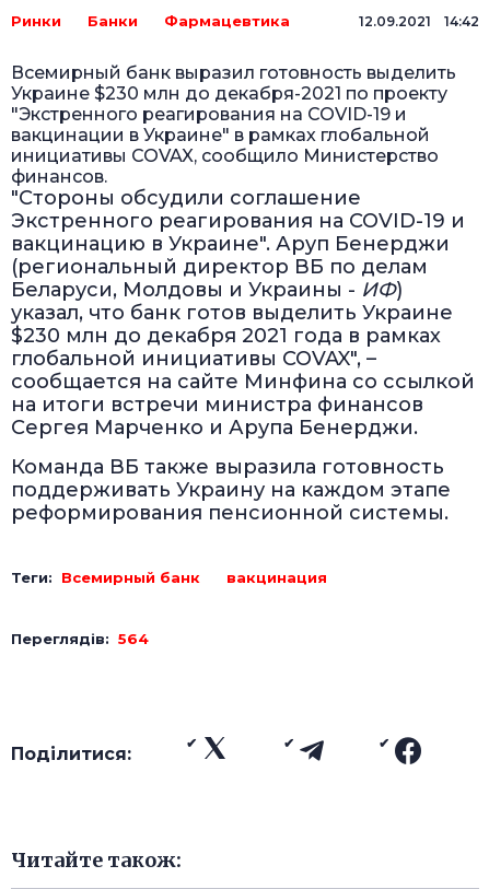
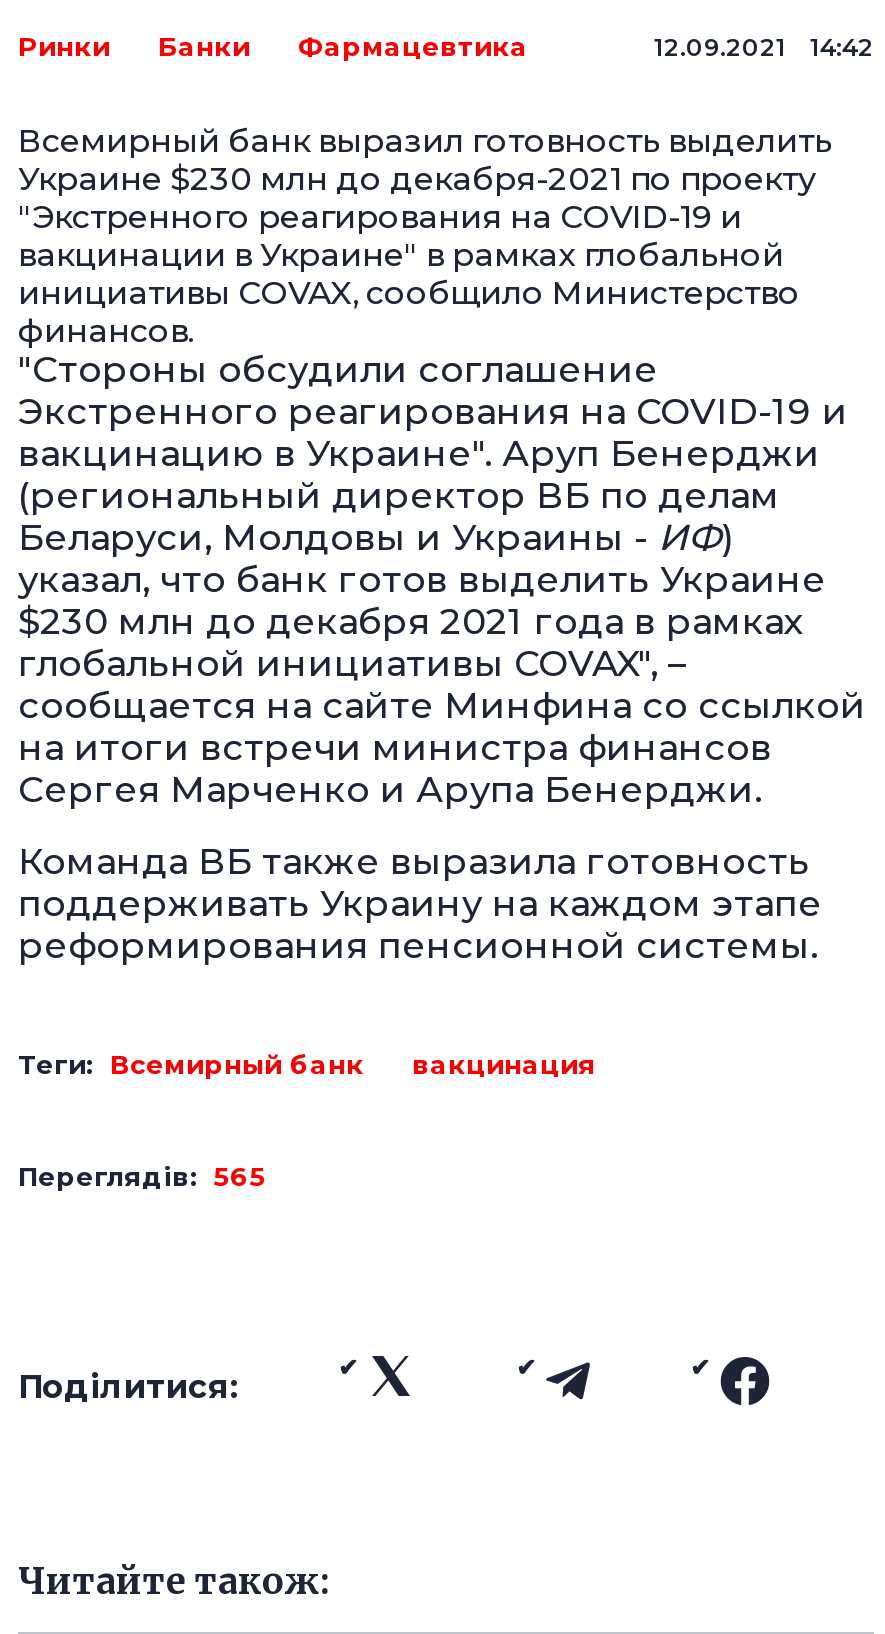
[11,630,149,647] Переглядів: 564 -> [18,1160,266,1192] Переглядів: 565

